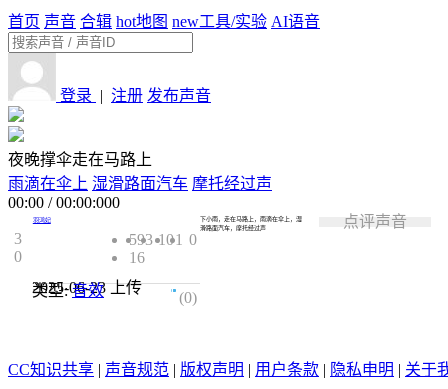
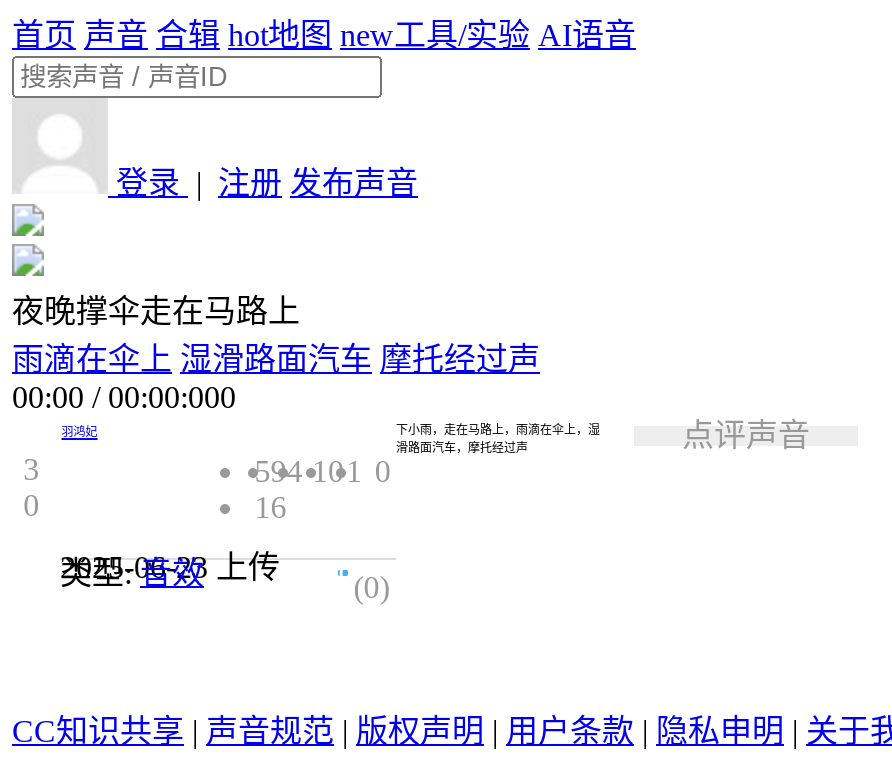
[129,231,197,248] 593 101 0 -> [254,454,391,488] 594 101 0

